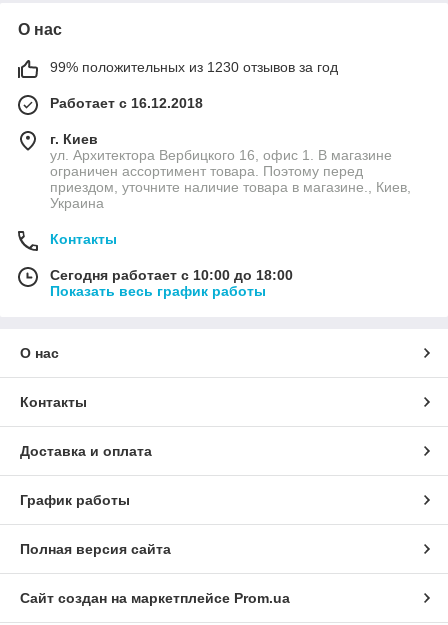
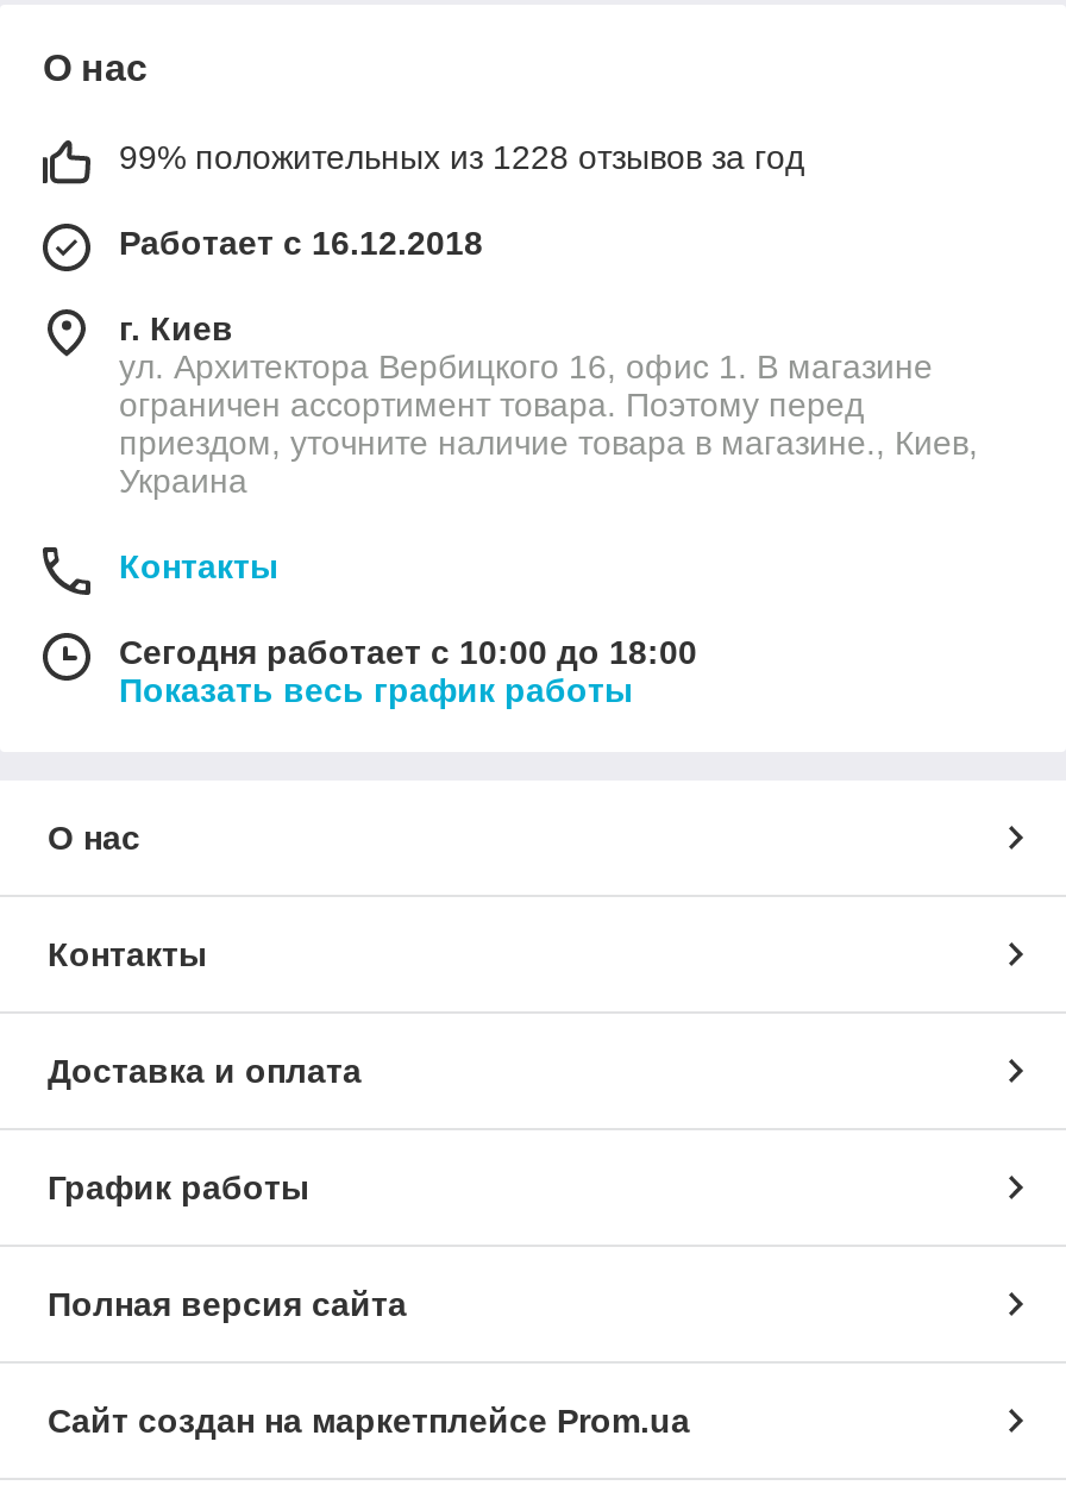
[50,59,338,75] 99% положительных из 1230 отзывов за год -> [119,138,804,176] 99% положительных из 1228 отзывов за год

